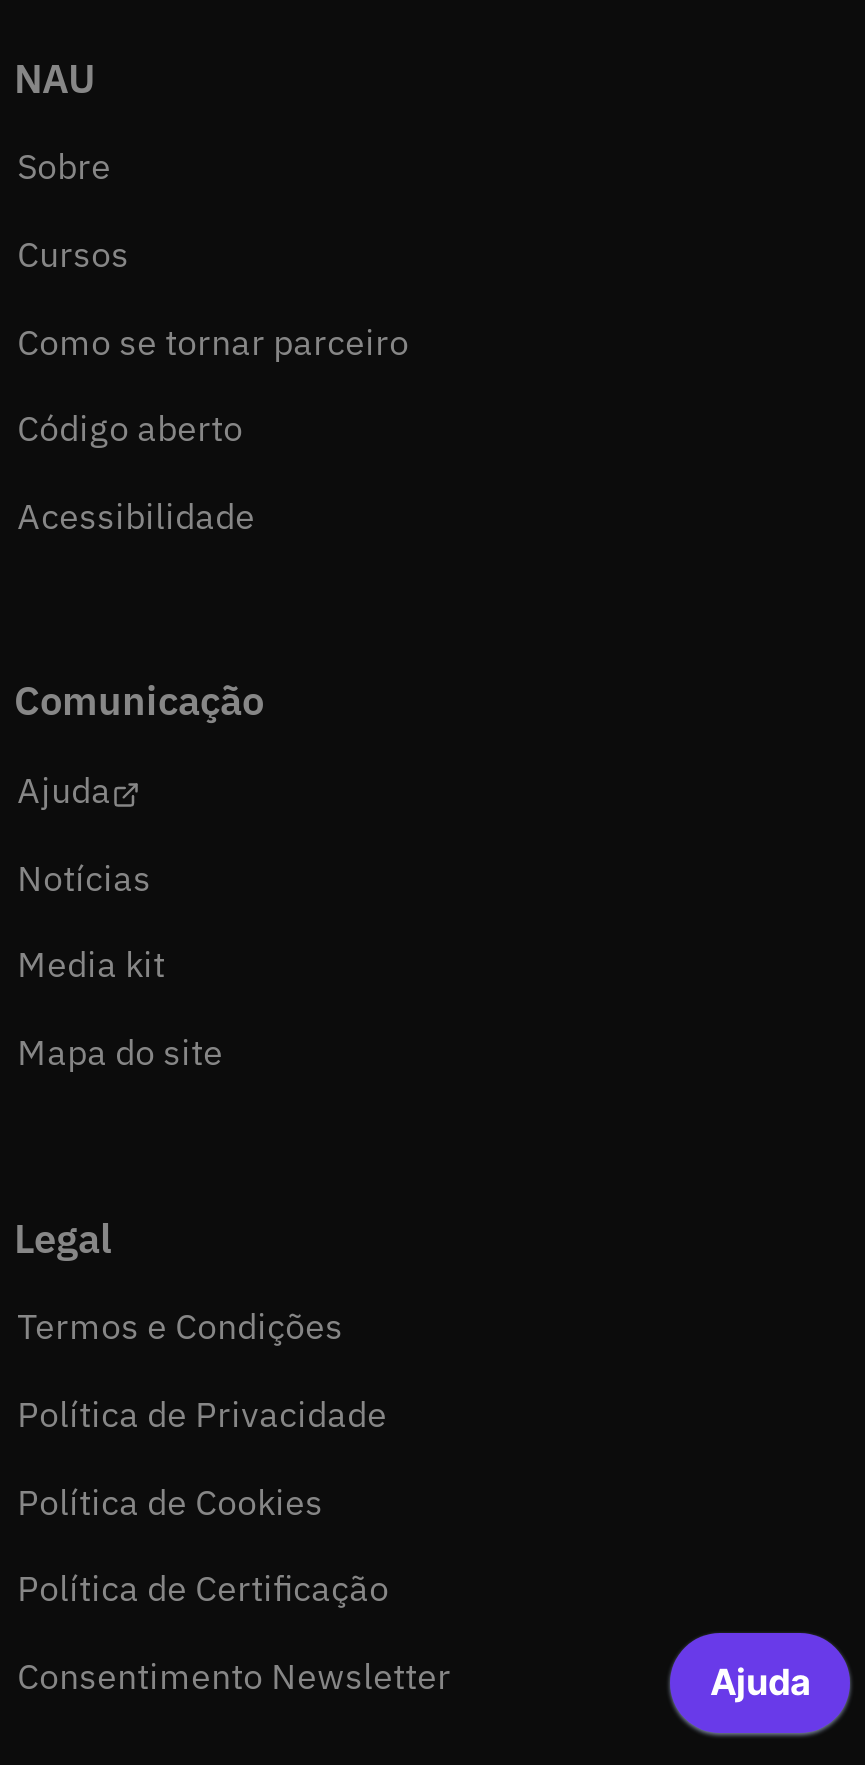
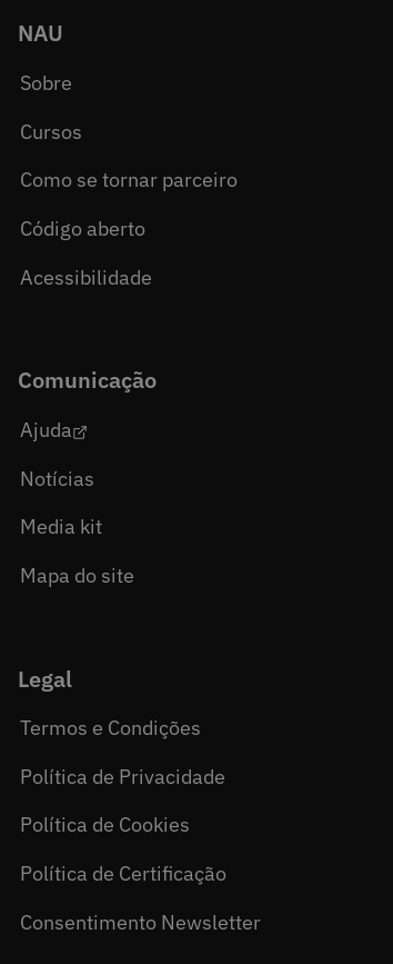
[666,1629,854,1739] [image] -> none

